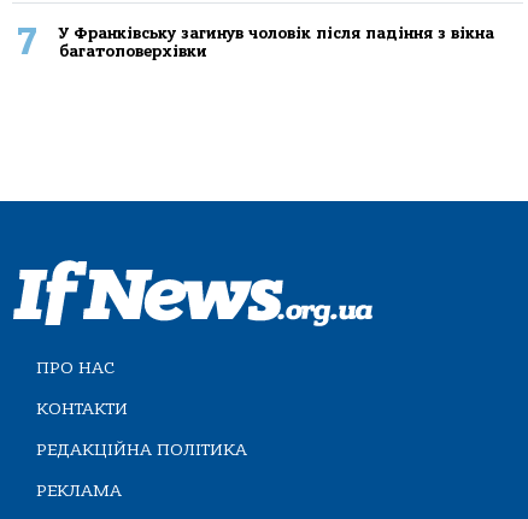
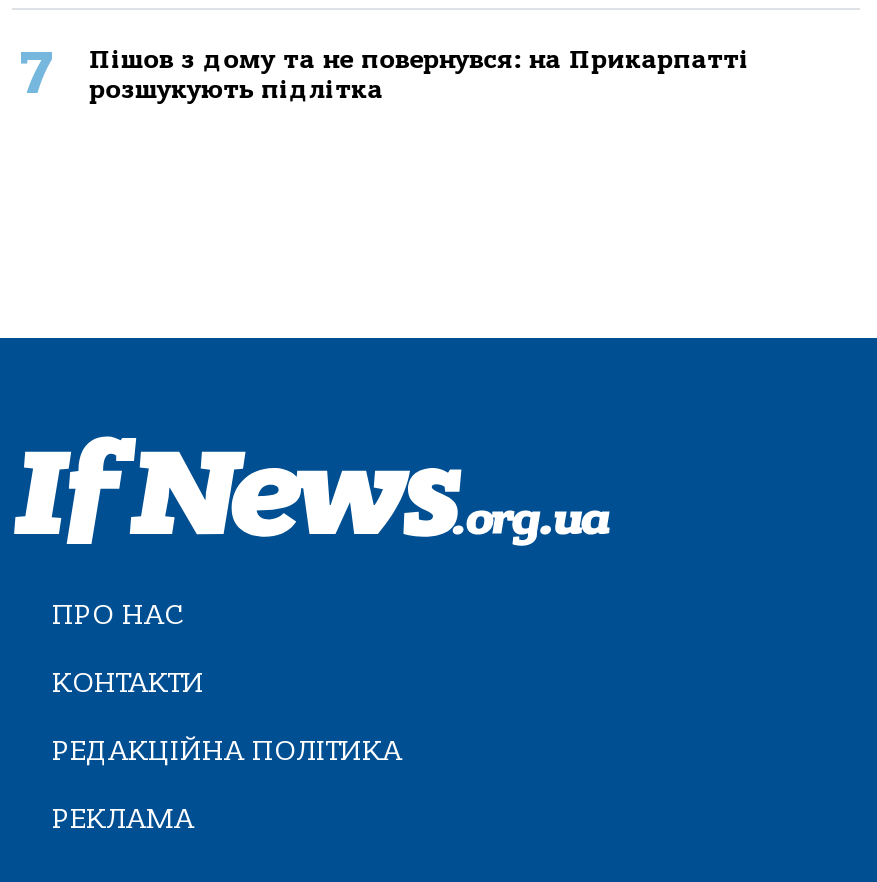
[59,24,494,60] У Франківську загинув чоловік після падіння з вікна | багатоповерхівки -> [89,44,749,104] Пішов з дому та не повернувся: на Прикарпатті | розшукують підлітка

